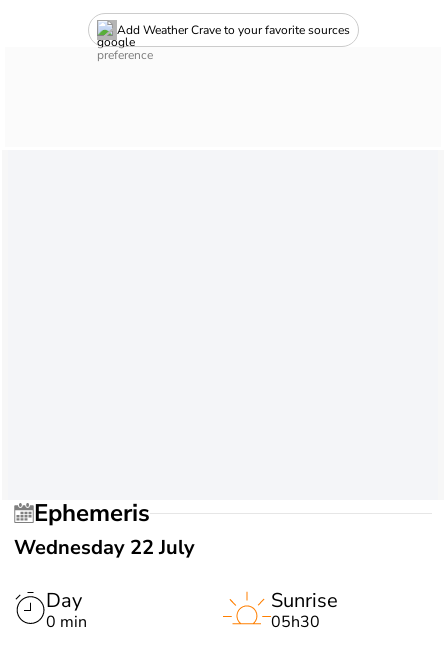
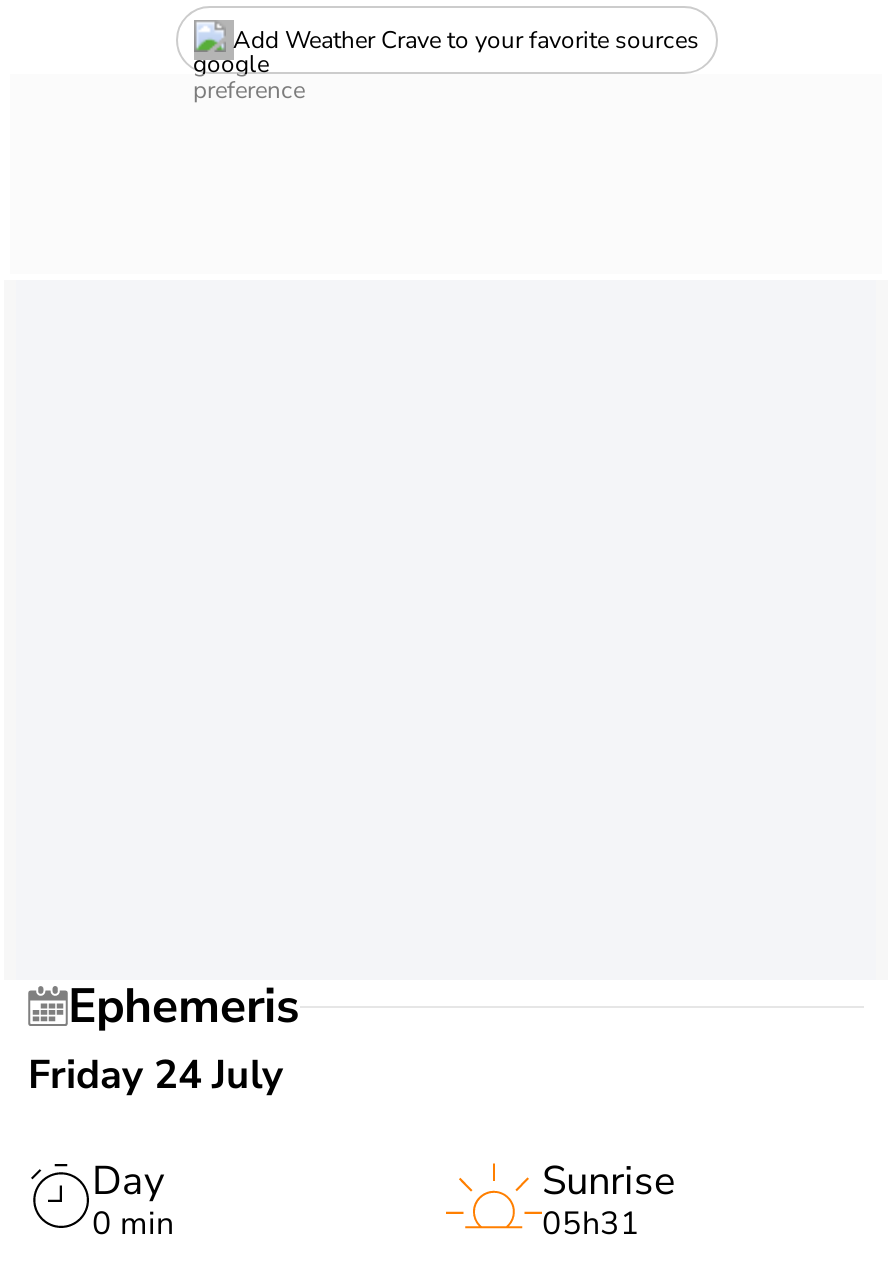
[14,534,195,561] Wednesday 22 July -> [28,1048,284,1102] Friday 24 July
[271,611,320,633] 05h30 -> [542,1202,640,1246] 05h31

